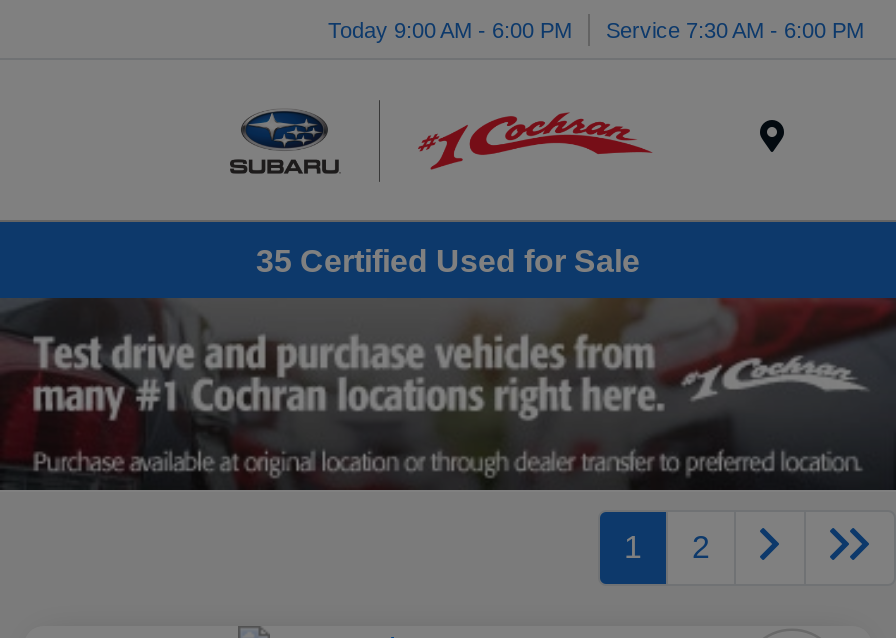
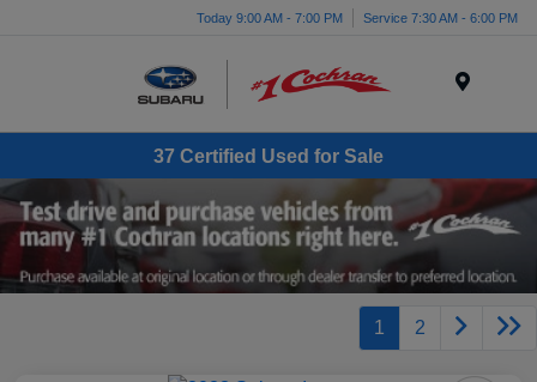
[328,17,864,41] Today 9:00 AM - 6:00 PM Service 7:30 AM - 6:00 PM -> [197,10,518,25] Today 9:00 AM - 7:00 PM Service 7:30 AM - 6:00 PM
[256,243,640,277] 35 Certified Used for Sale -> [153,146,384,166] 37 Certified Used for Sale

